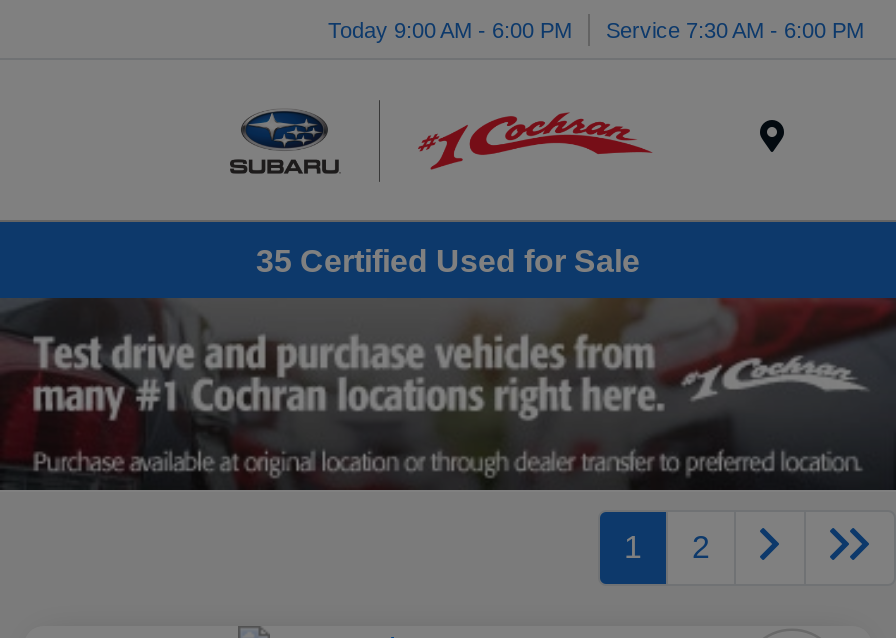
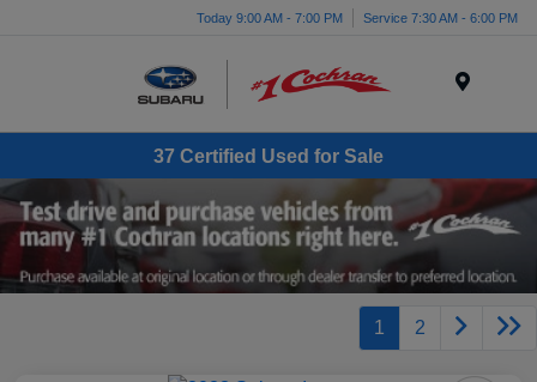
[328,17,864,41] Today 9:00 AM - 6:00 PM Service 7:30 AM - 6:00 PM -> [197,10,518,25] Today 9:00 AM - 7:00 PM Service 7:30 AM - 6:00 PM
[256,243,640,277] 35 Certified Used for Sale -> [153,146,384,166] 37 Certified Used for Sale

